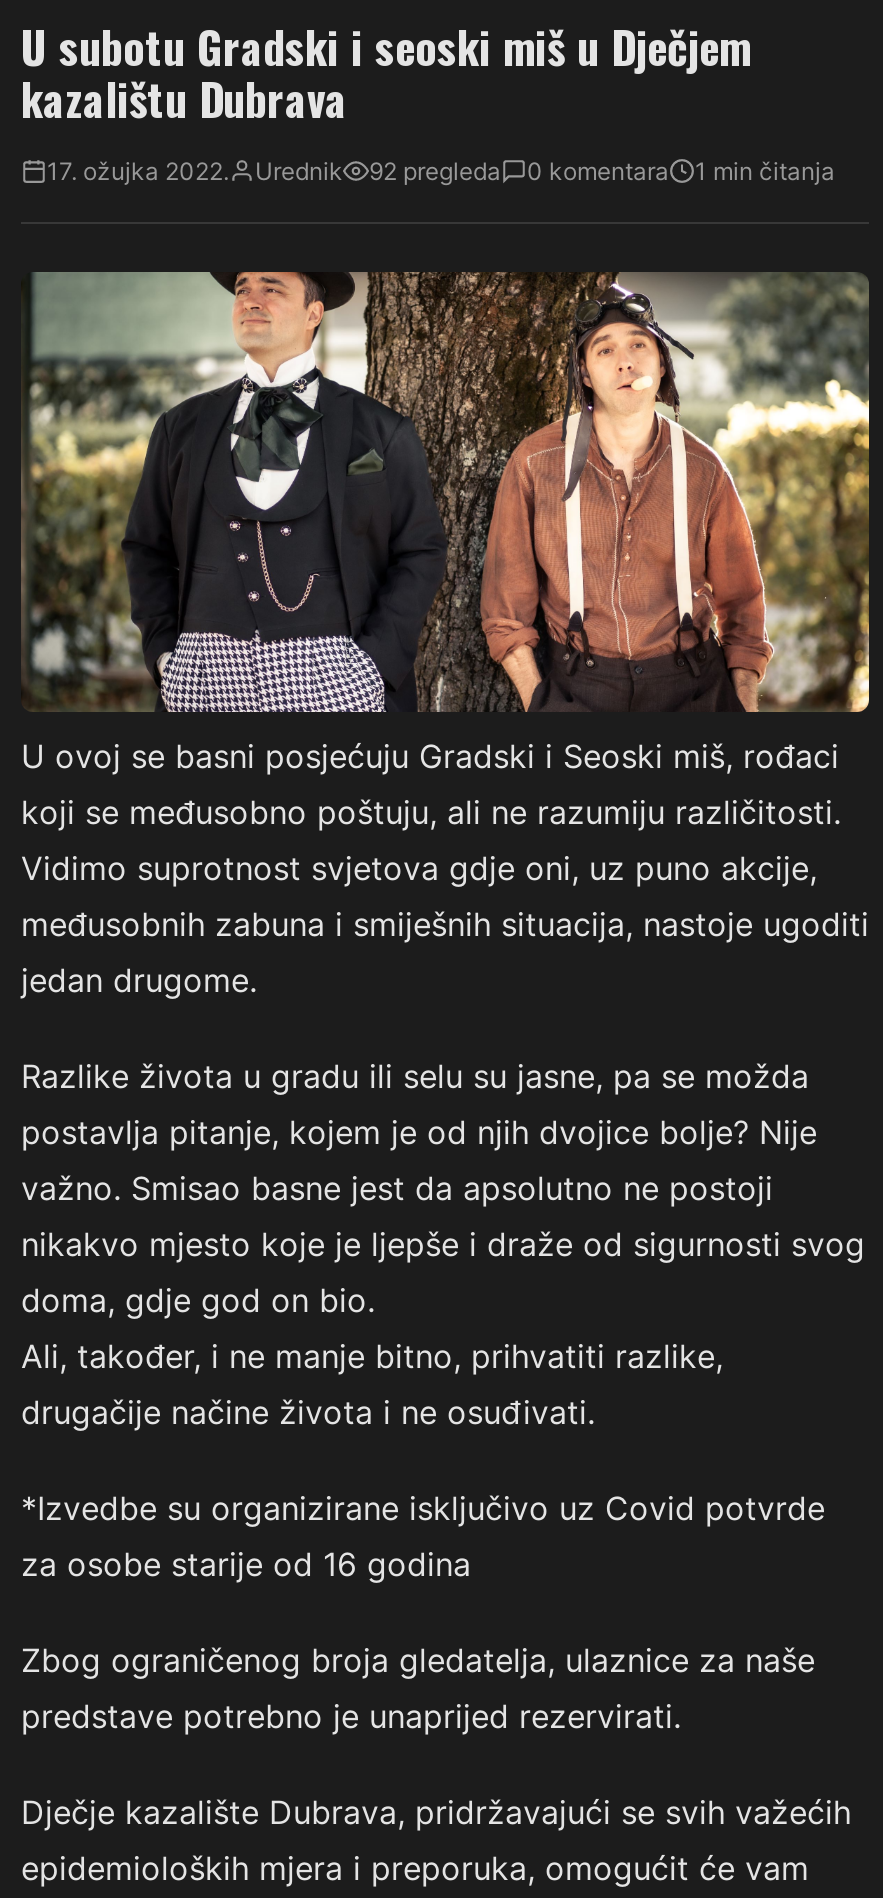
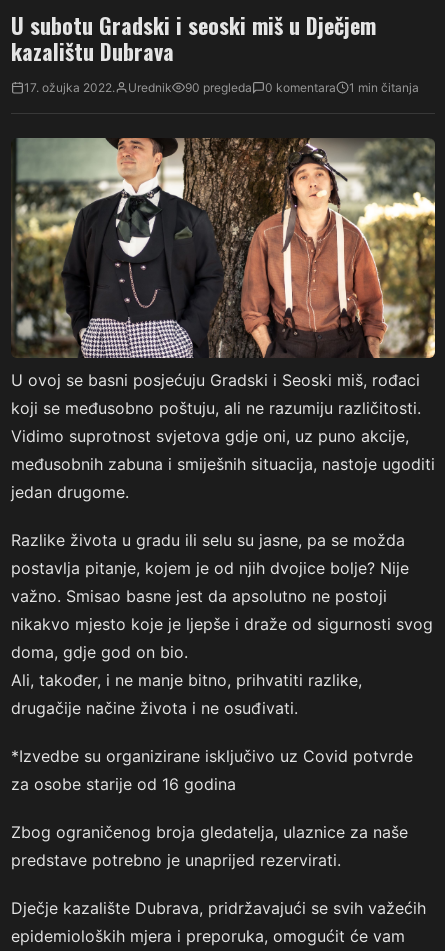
[47,156,835,186] 17. ožujka 2022. Urednik 92 pregleda 0 komentara 1 min čitanja -> [24,80,419,95] 17. ožujka 2022. Urednik 90 pregleda 0 komentara 1 min čitanja

